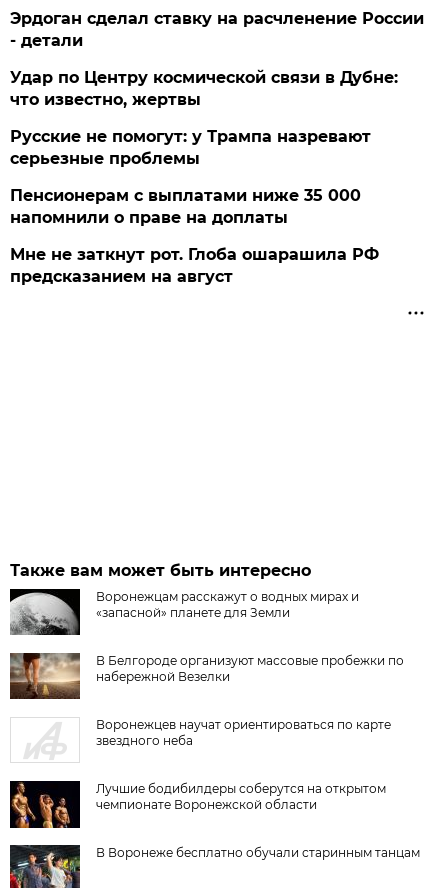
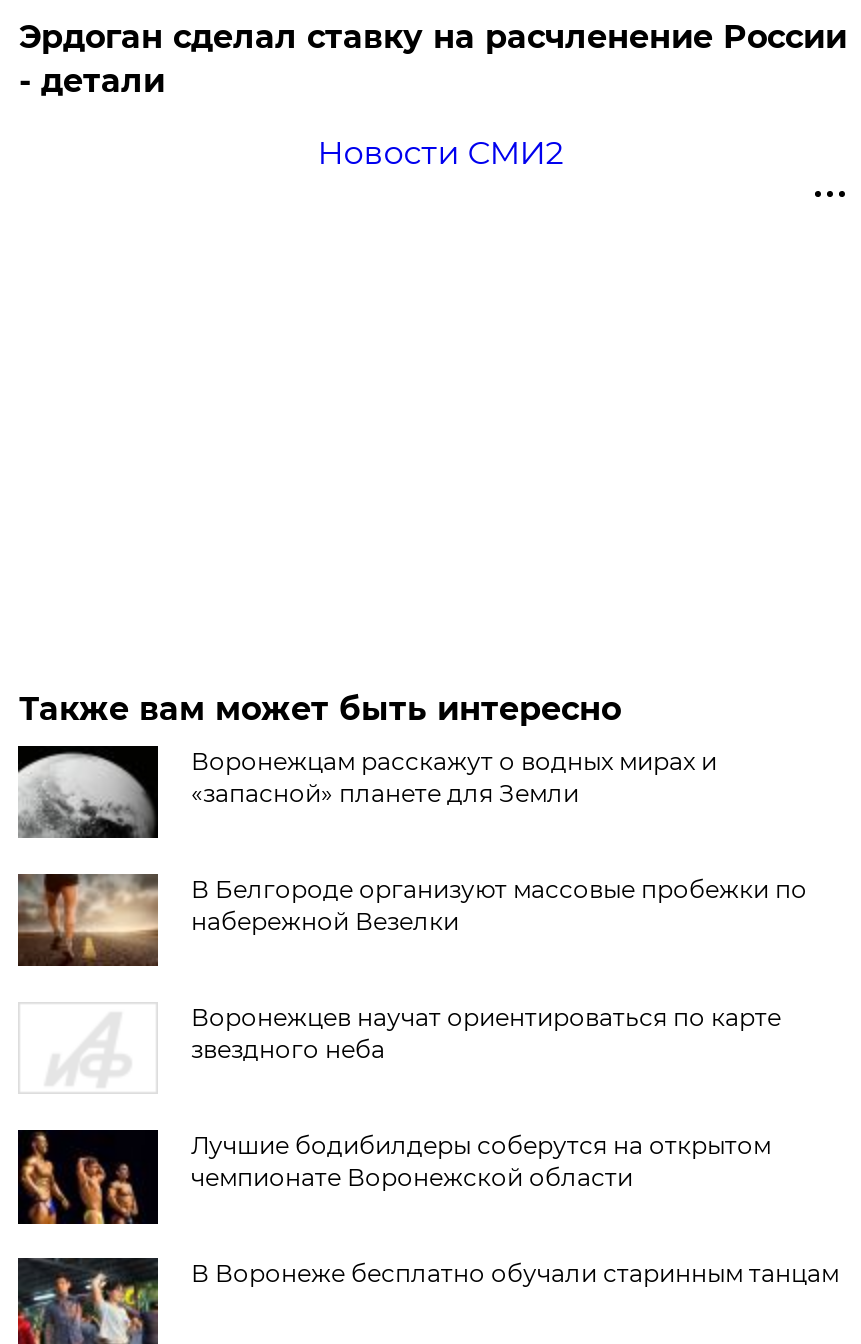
[10,68,398,286] Удар по Центру космической связи в Дубне: | что известно, жертвы | Русские не помогут: у Трампа назревают | серьезные проблемы | Пенсионерам с выплатами ниже 35 000 | напомнили о праве на доплаты | Мне не заткнут рот. Глоба ошарашила РФ | предсказанием на август -> [317,134,563,172] Новости СМИ2

